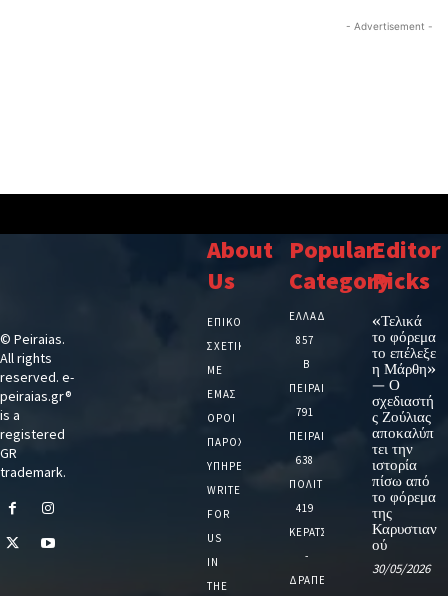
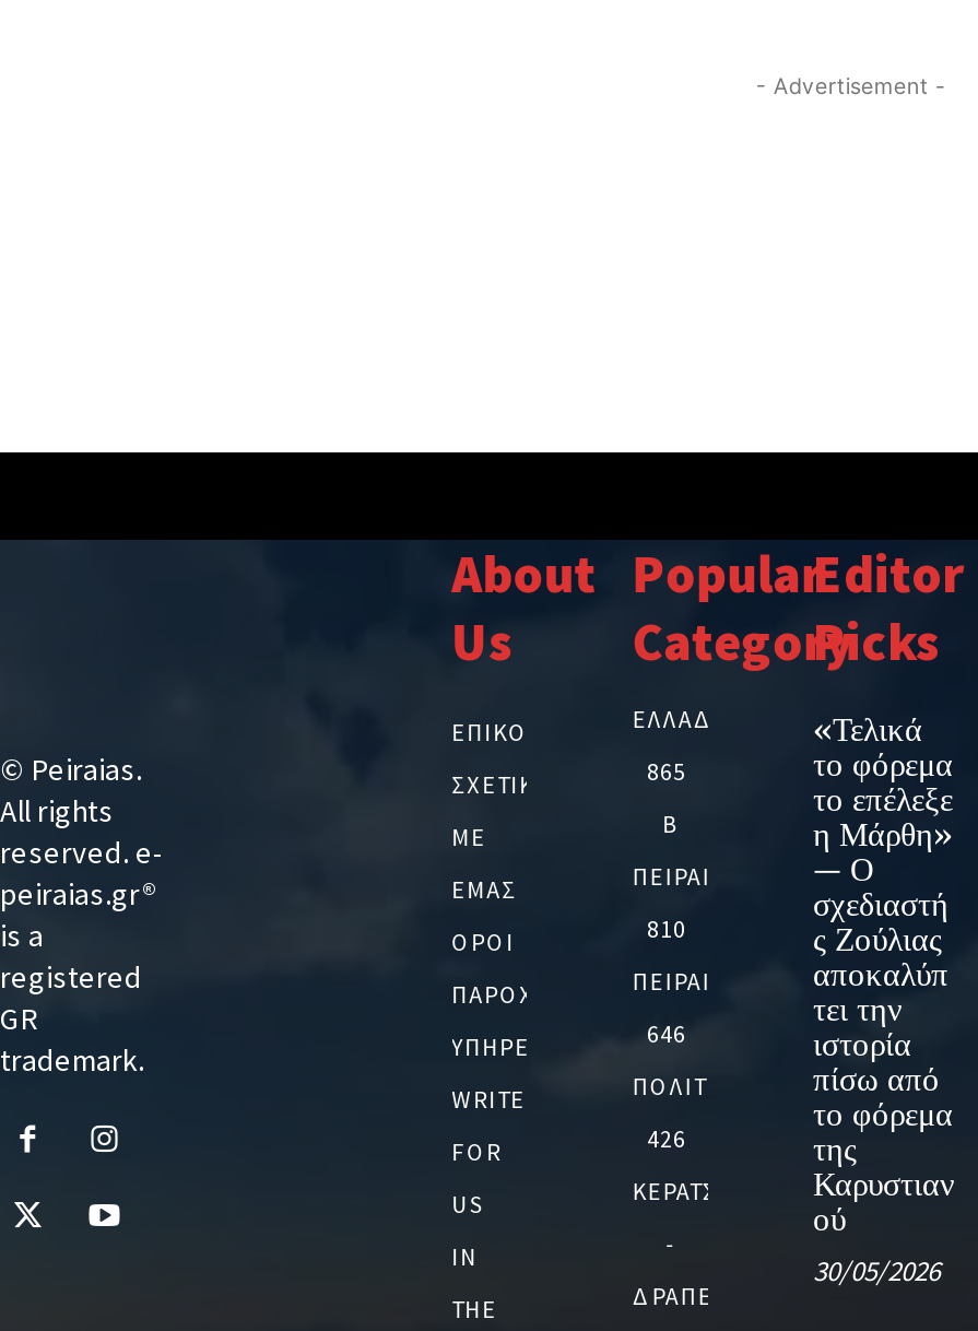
[296,333,314,347] 857 -> [647,756,686,787] 865
[296,405,314,419] 791 -> [647,913,686,944] 810
[296,453,314,467] 638 -> [647,1018,686,1049] 646
[296,501,314,515] 419 -> [647,1123,686,1154] 426

